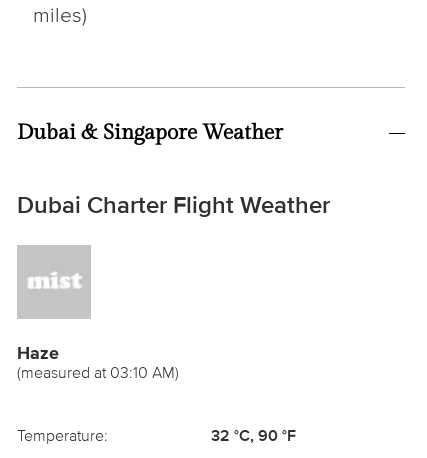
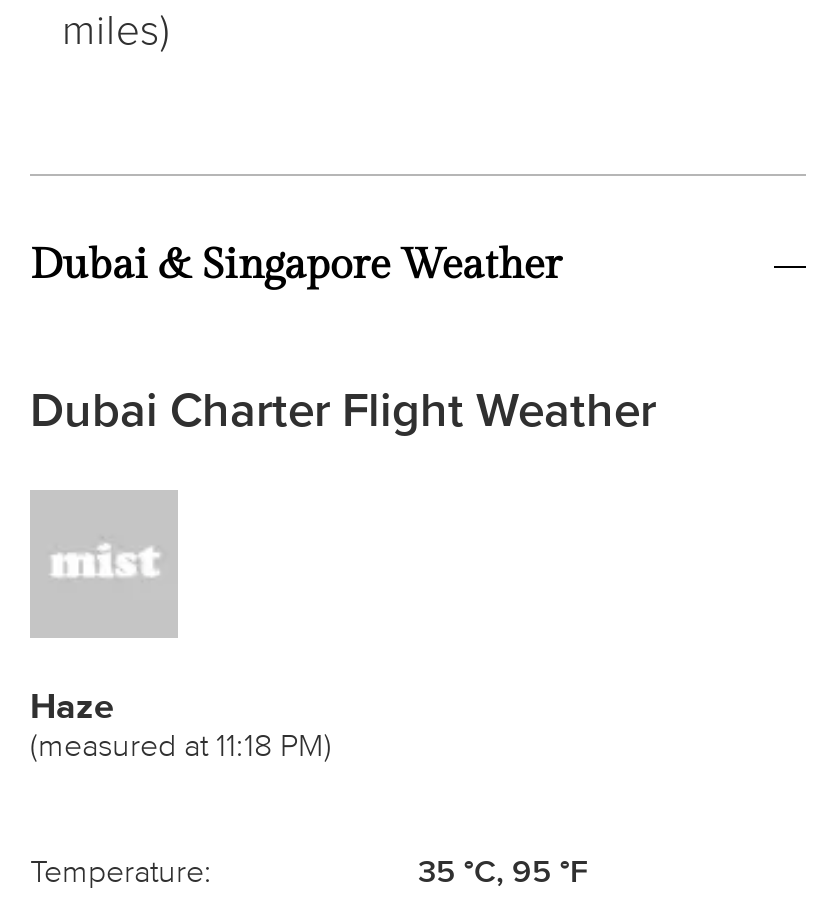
[17,363,179,383] (measured at 03:10 AM) -> [30,726,332,766] (measured at 11:18 PM)
[211,426,296,446] 32 °C, 90 °F -> [418,852,588,892] 35 °C, 95 °F

